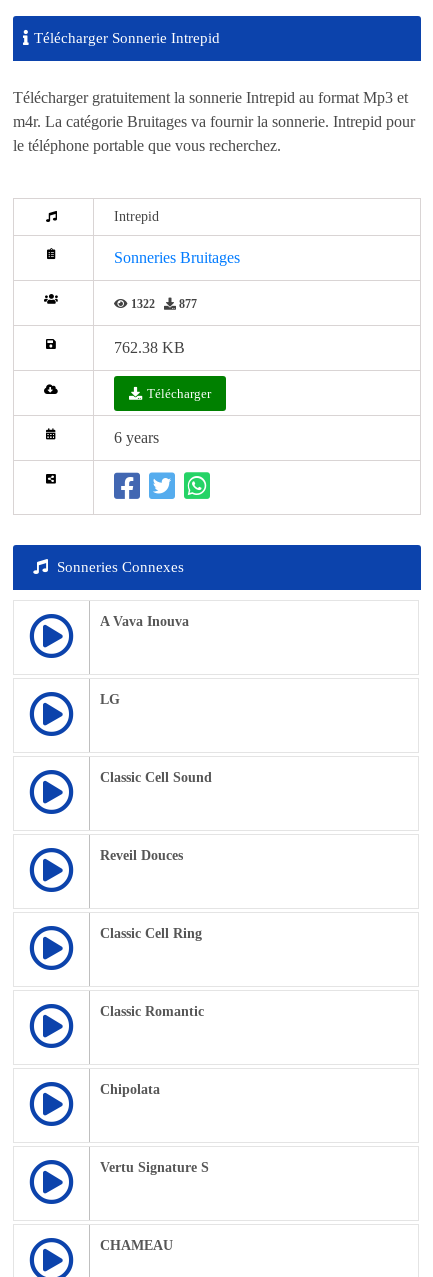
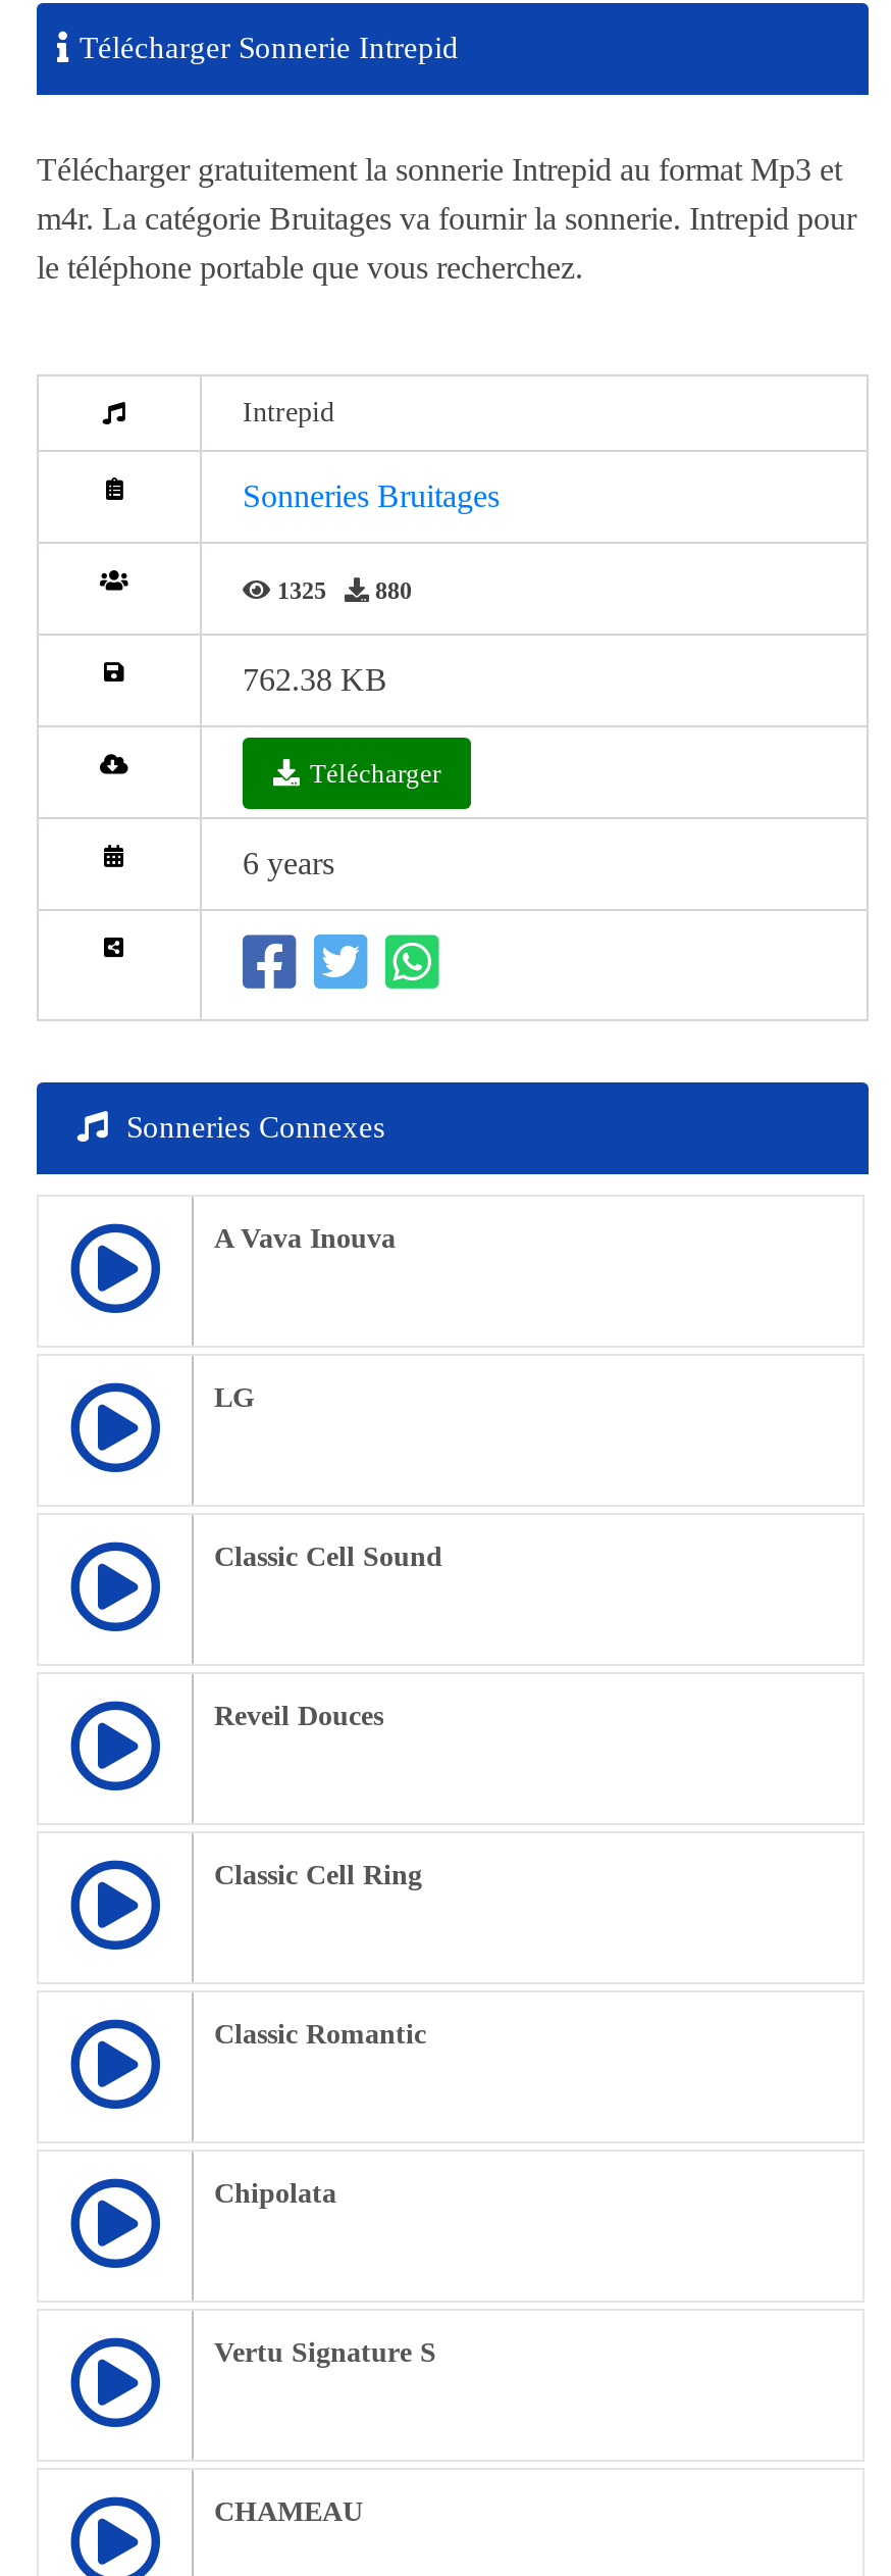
[128,297,155,310] 1322 -> [271,576,326,603] 1325
[176,297,197,310] 877 -> [369,576,412,603] 880

